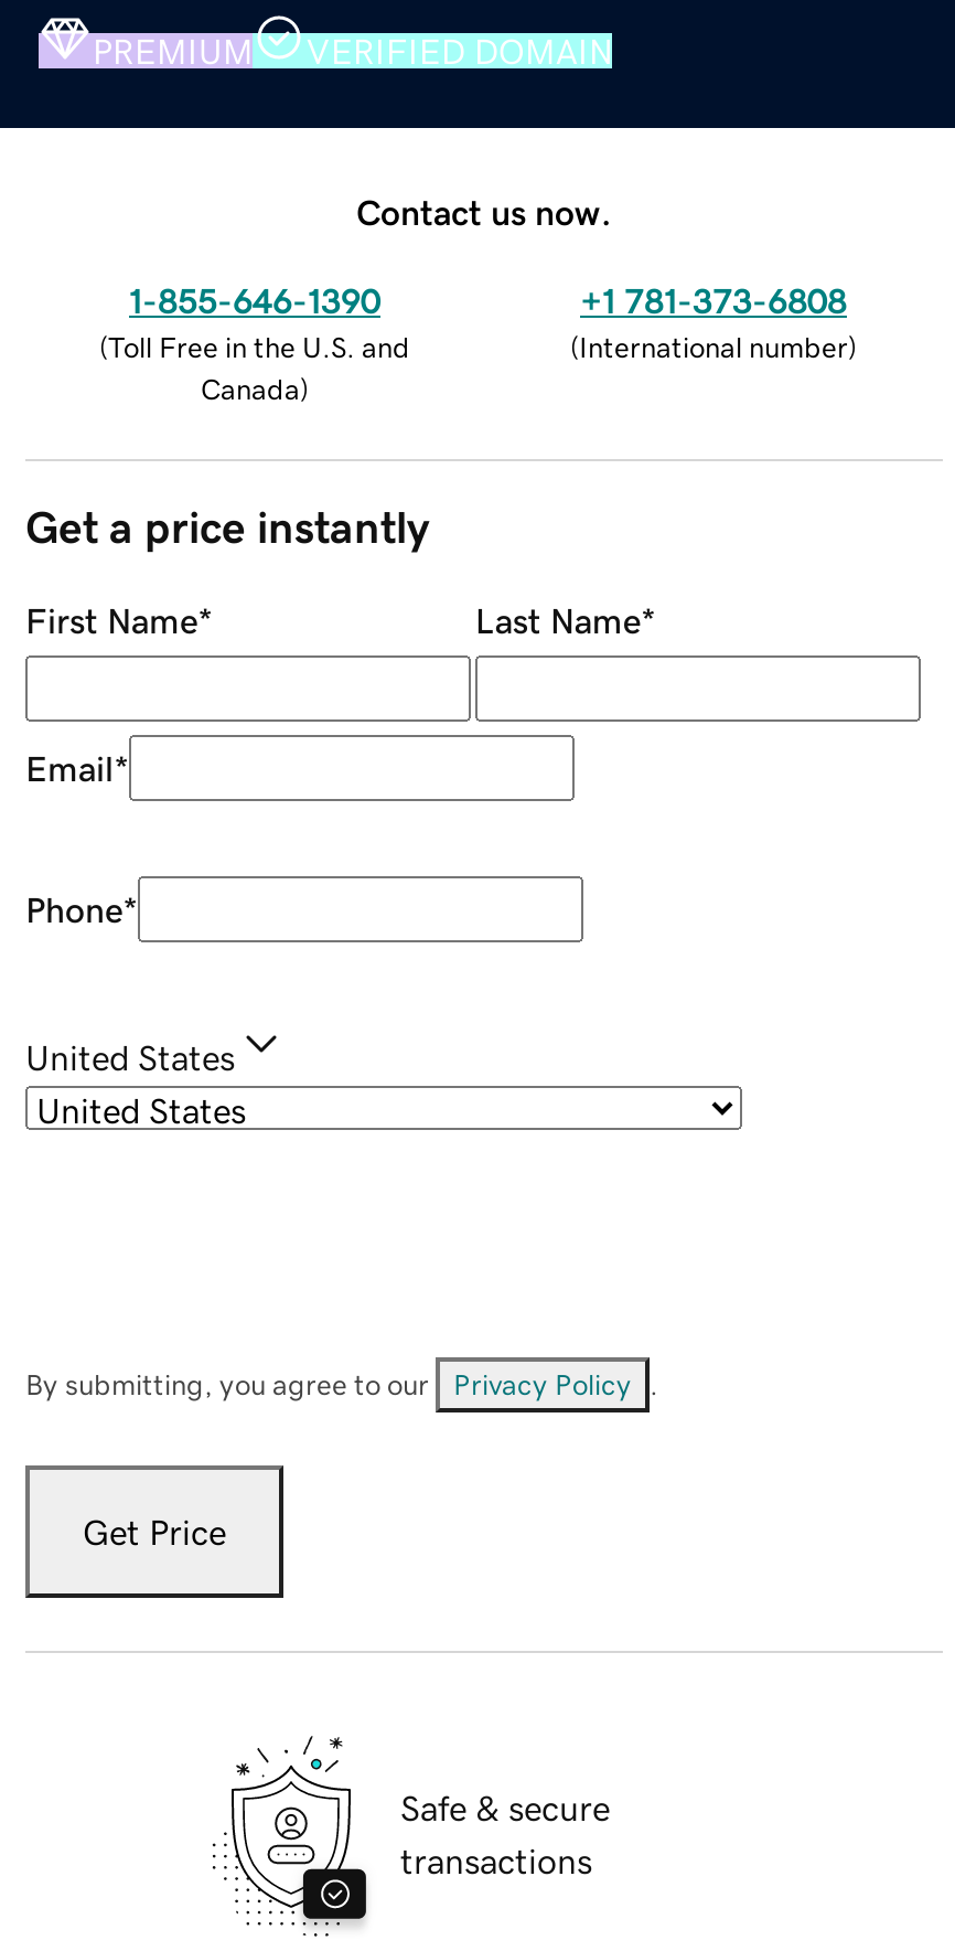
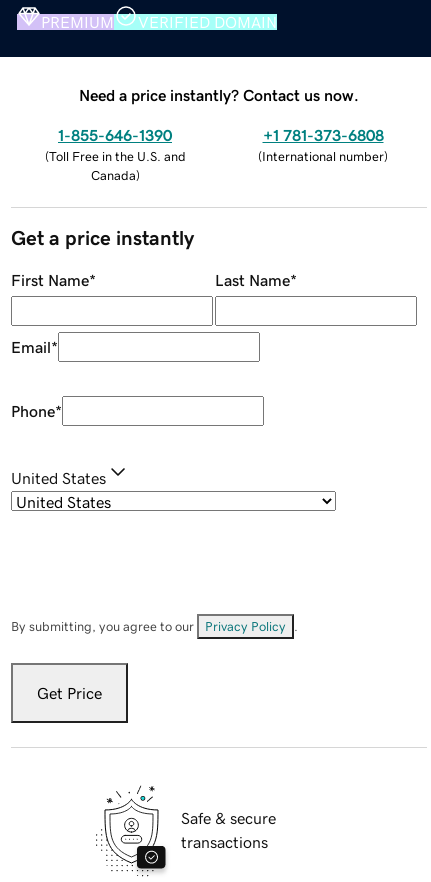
[356,193,612,229] Contact us now. -> [79,87,359,103] Need a price instantly? Contact us now.

